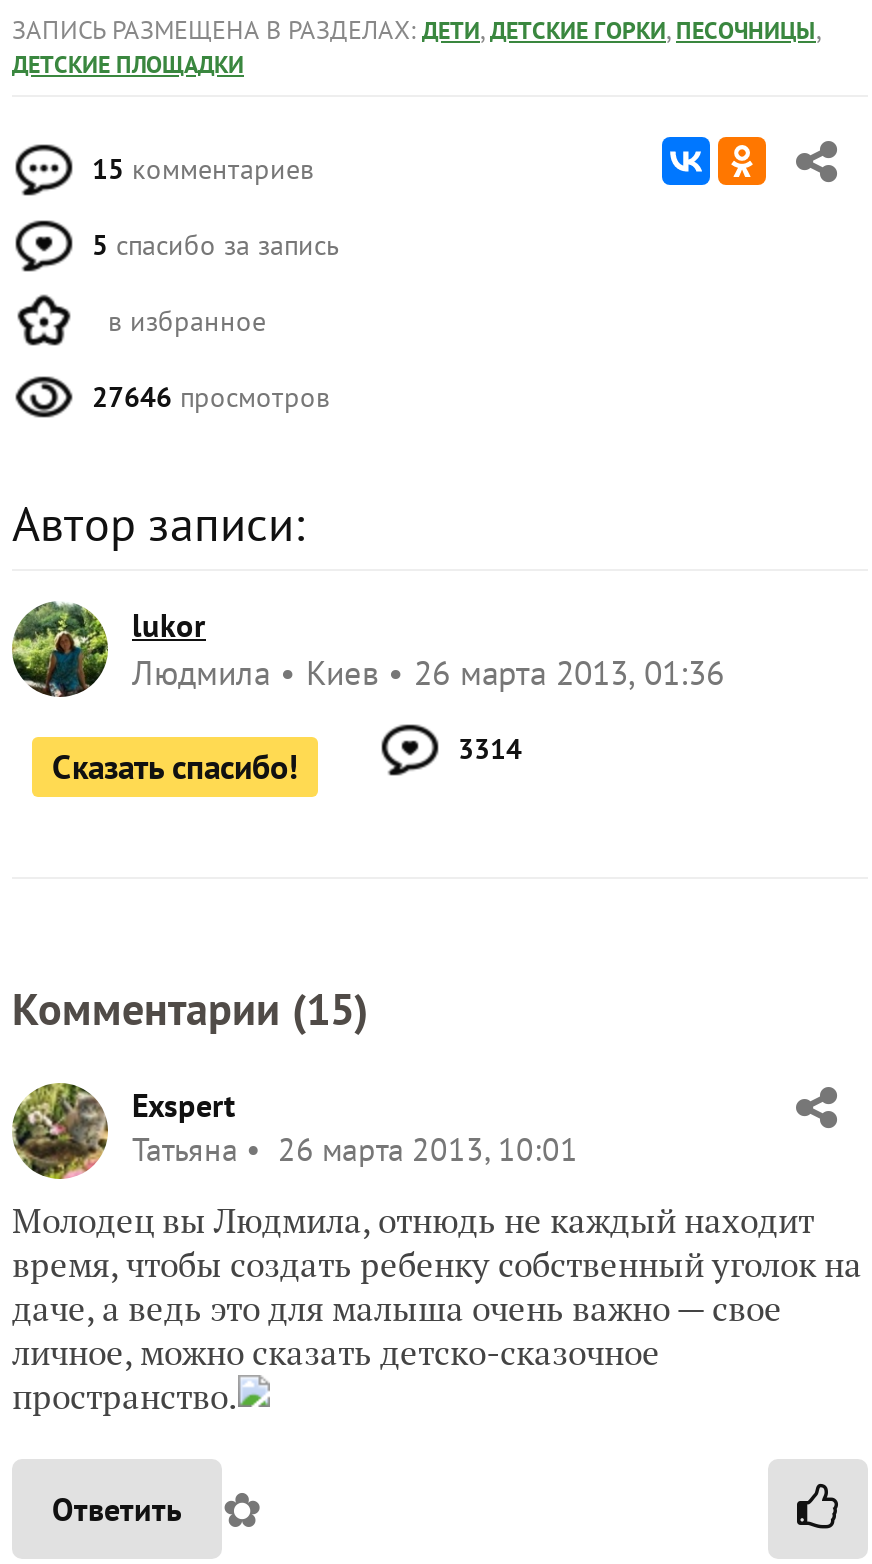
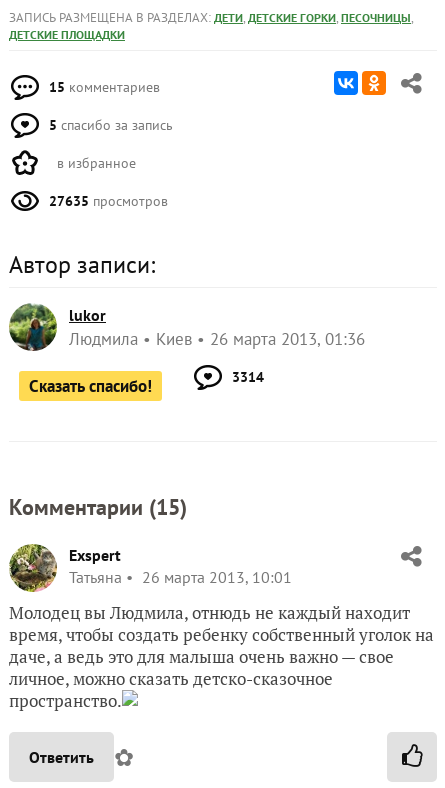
[92,380,330,416] 27646 просмотров -> [49,192,168,210] 27635 просмотров

